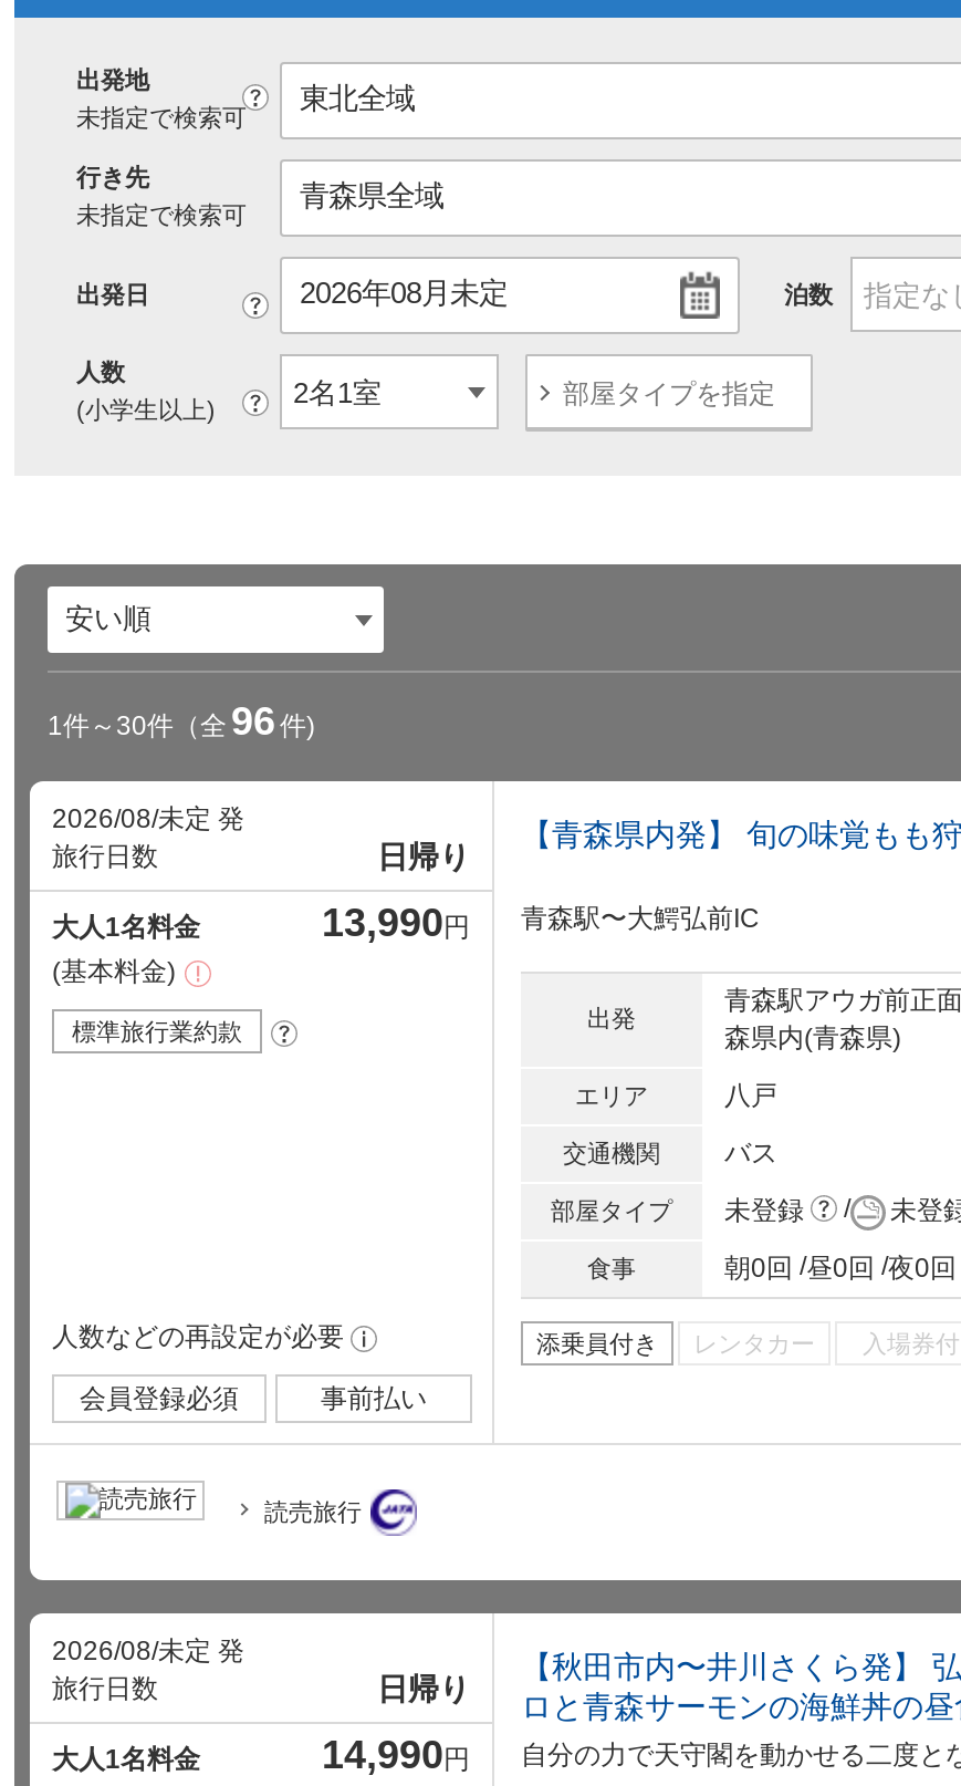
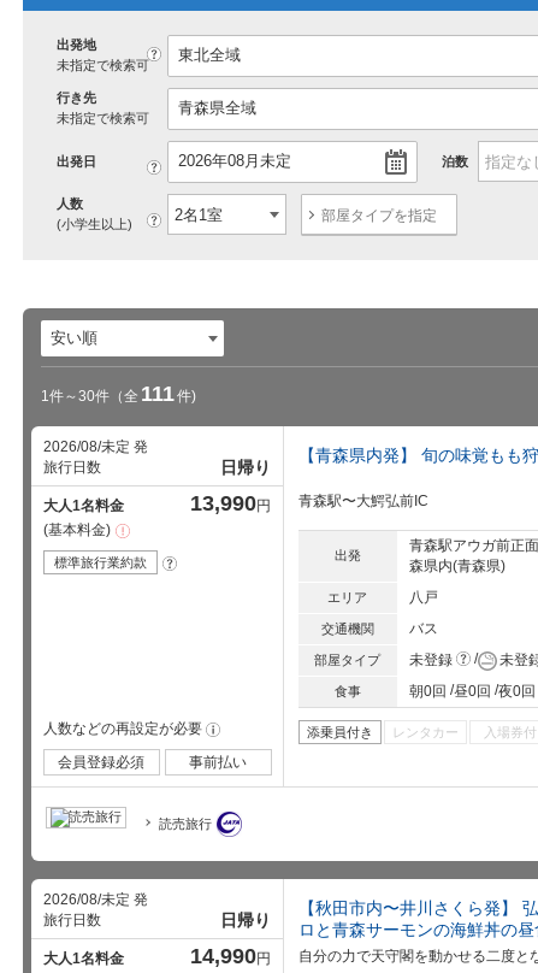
[48,699,315,743] 1件～30件（全 96 件) -> [41,381,196,406] 1件～30件（全 111 件)

